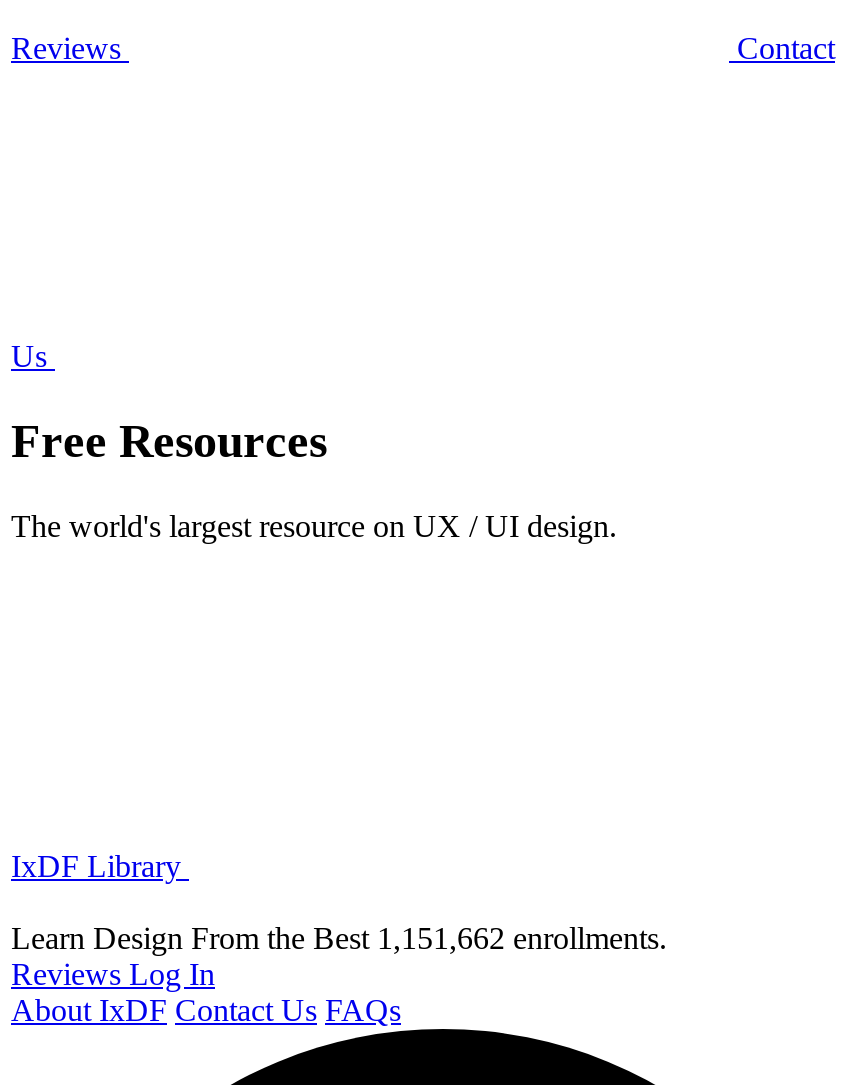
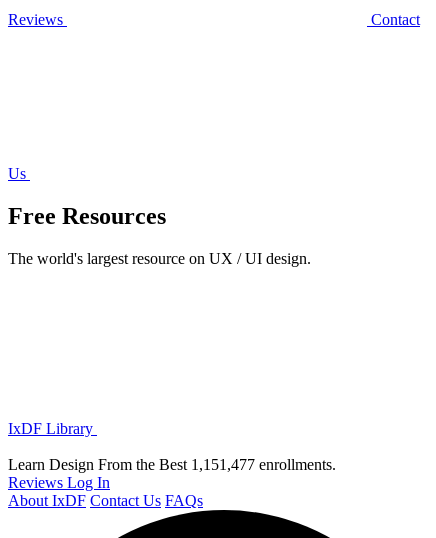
[11,920,667,954] Learn Design From the Best 1,151,662 enrollments. -> [8,456,336,473] Learn Design From the Best 1,151,477 enrollments.

